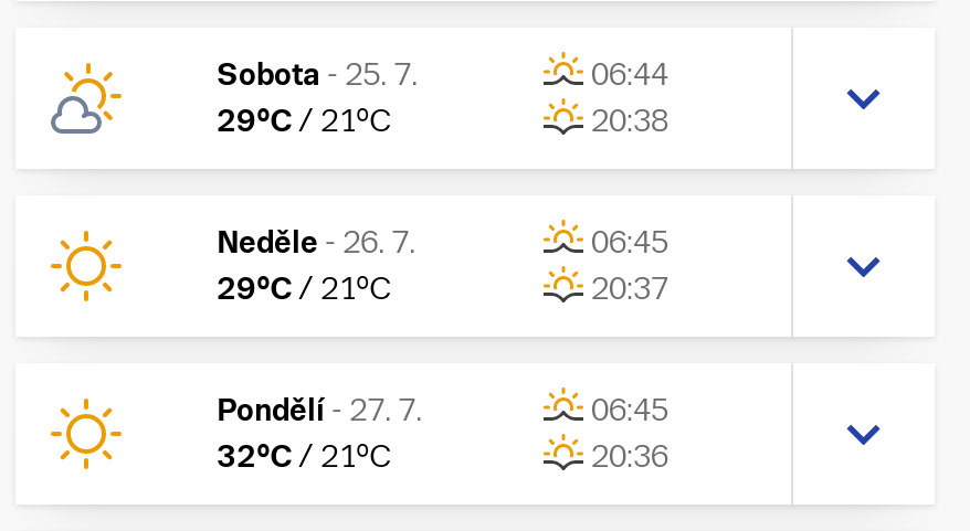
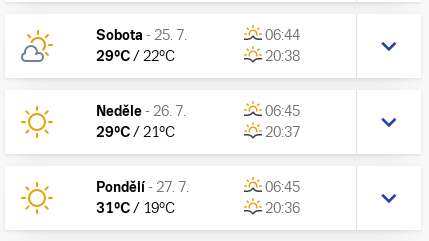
[217,103,391,138] 29°C / 21°C -> [96,48,175,64] 29°C / 22°C
[217,438,391,474] 32°C / 21°C -> [96,200,175,216] 31°C / 19°C

